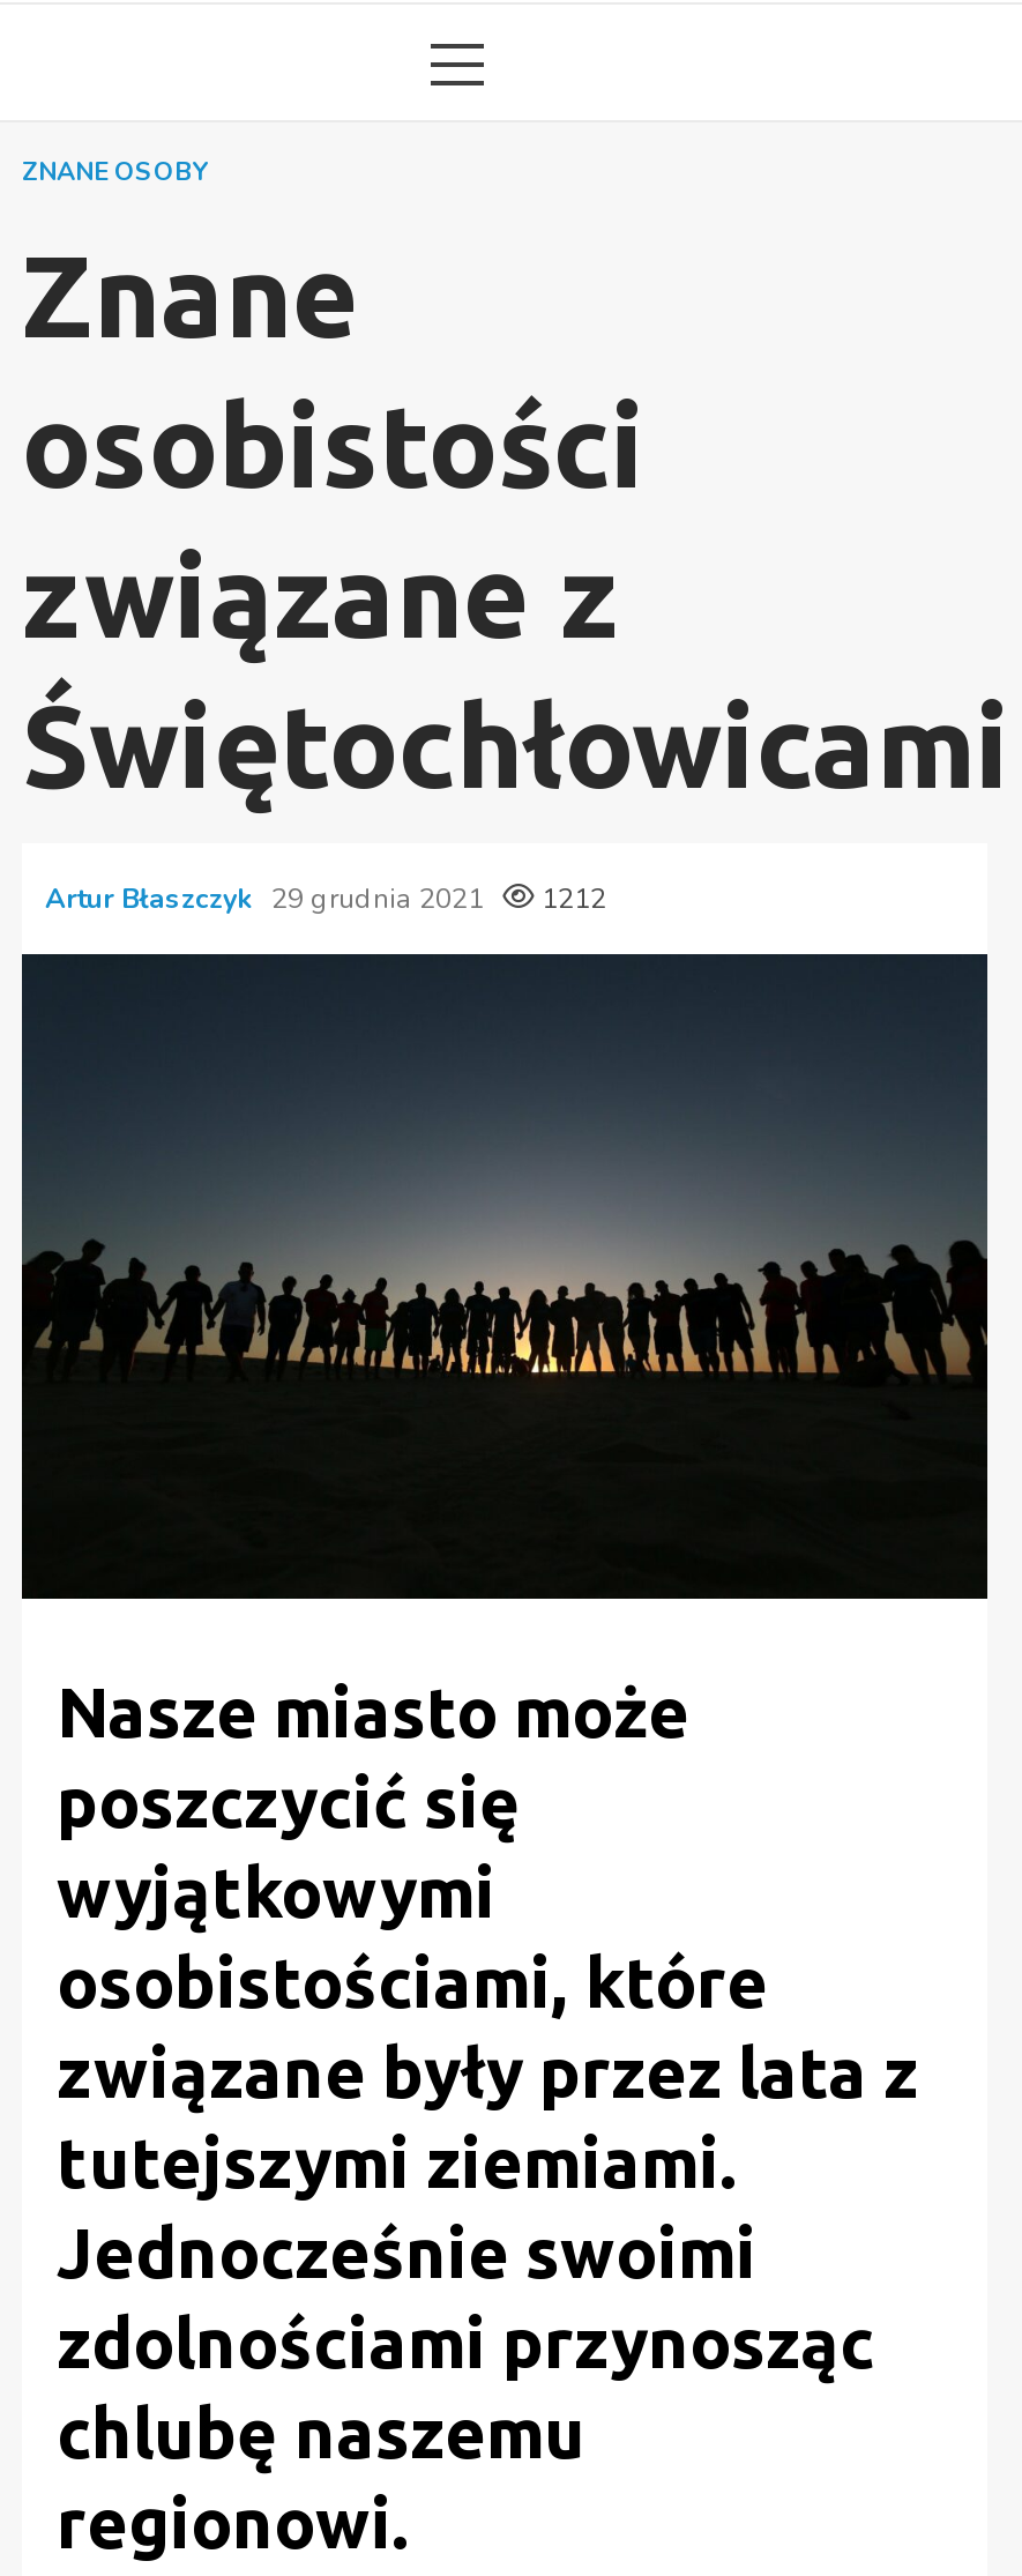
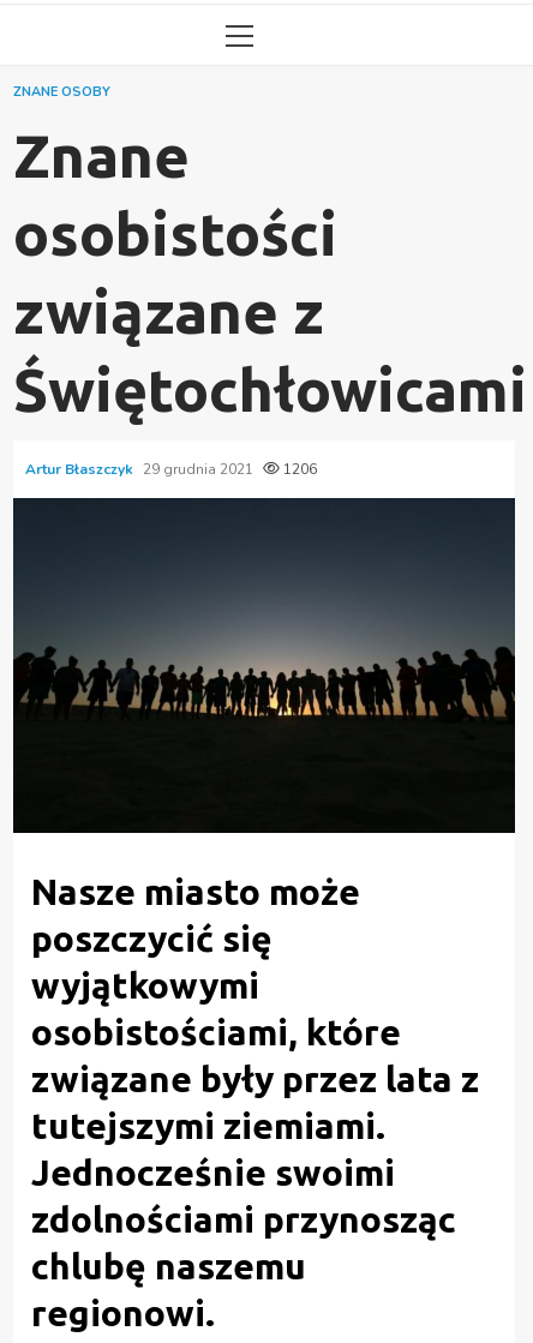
[45,880,606,917] Artur Błaszczyk 29 grudnia 2021 1212 -> [25,460,317,479] Artur Błaszczyk 29 grudnia 2021 1206

